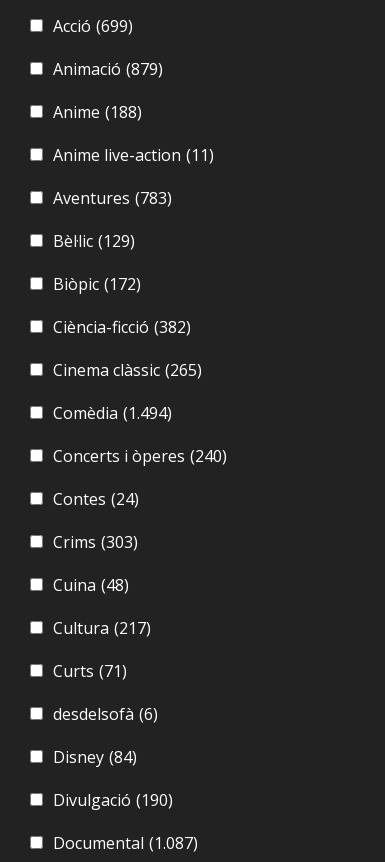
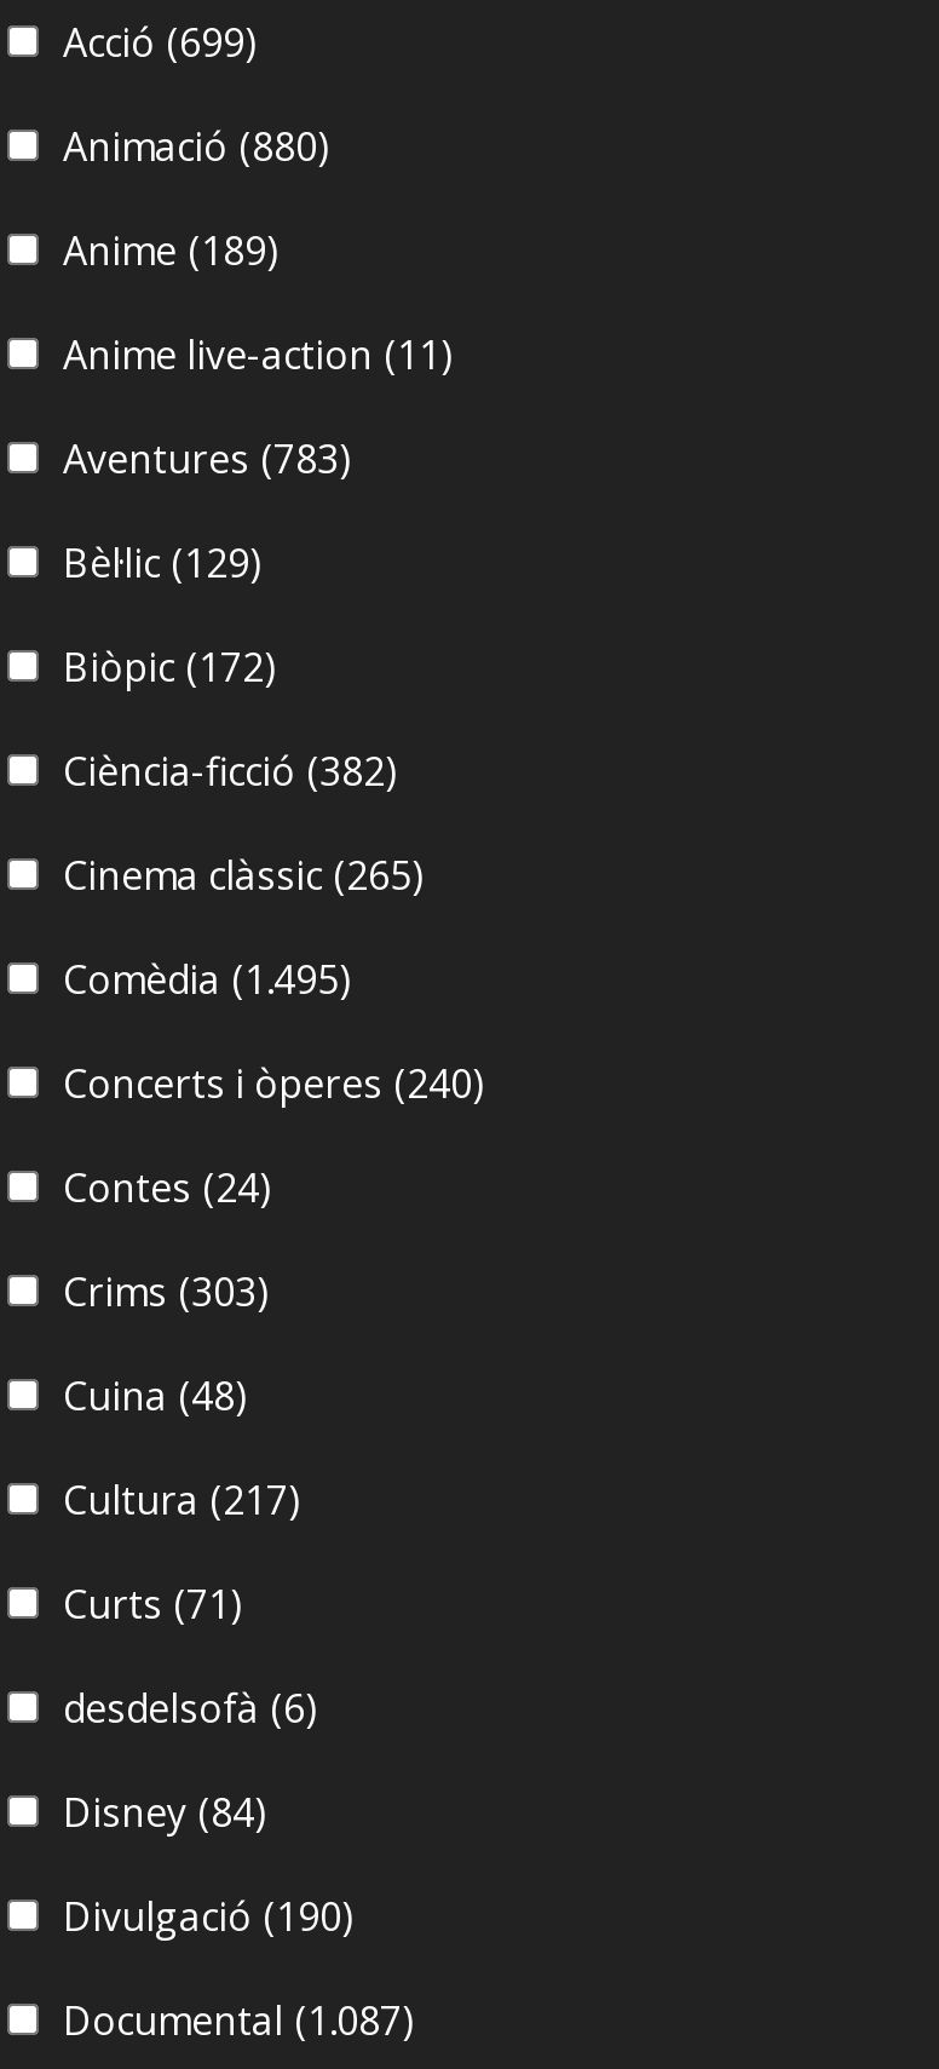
[53,58,163,80] Animació (879) -> [63,120,329,174] Animació (880)
[53,101,142,123] Anime (188) -> [63,224,278,278] Anime (189)
[53,402,172,424] Comèdia (1.494) -> [63,953,351,1007] Comèdia (1.495)

